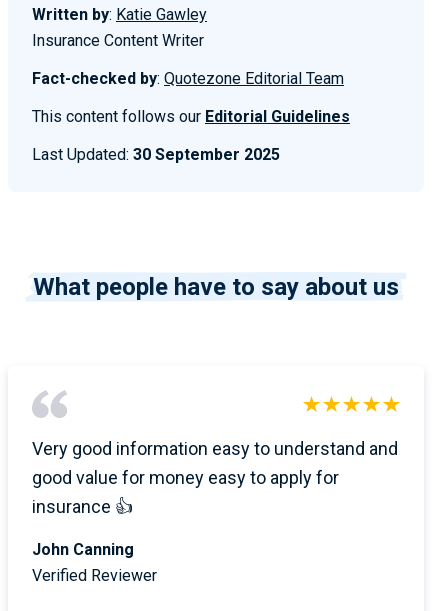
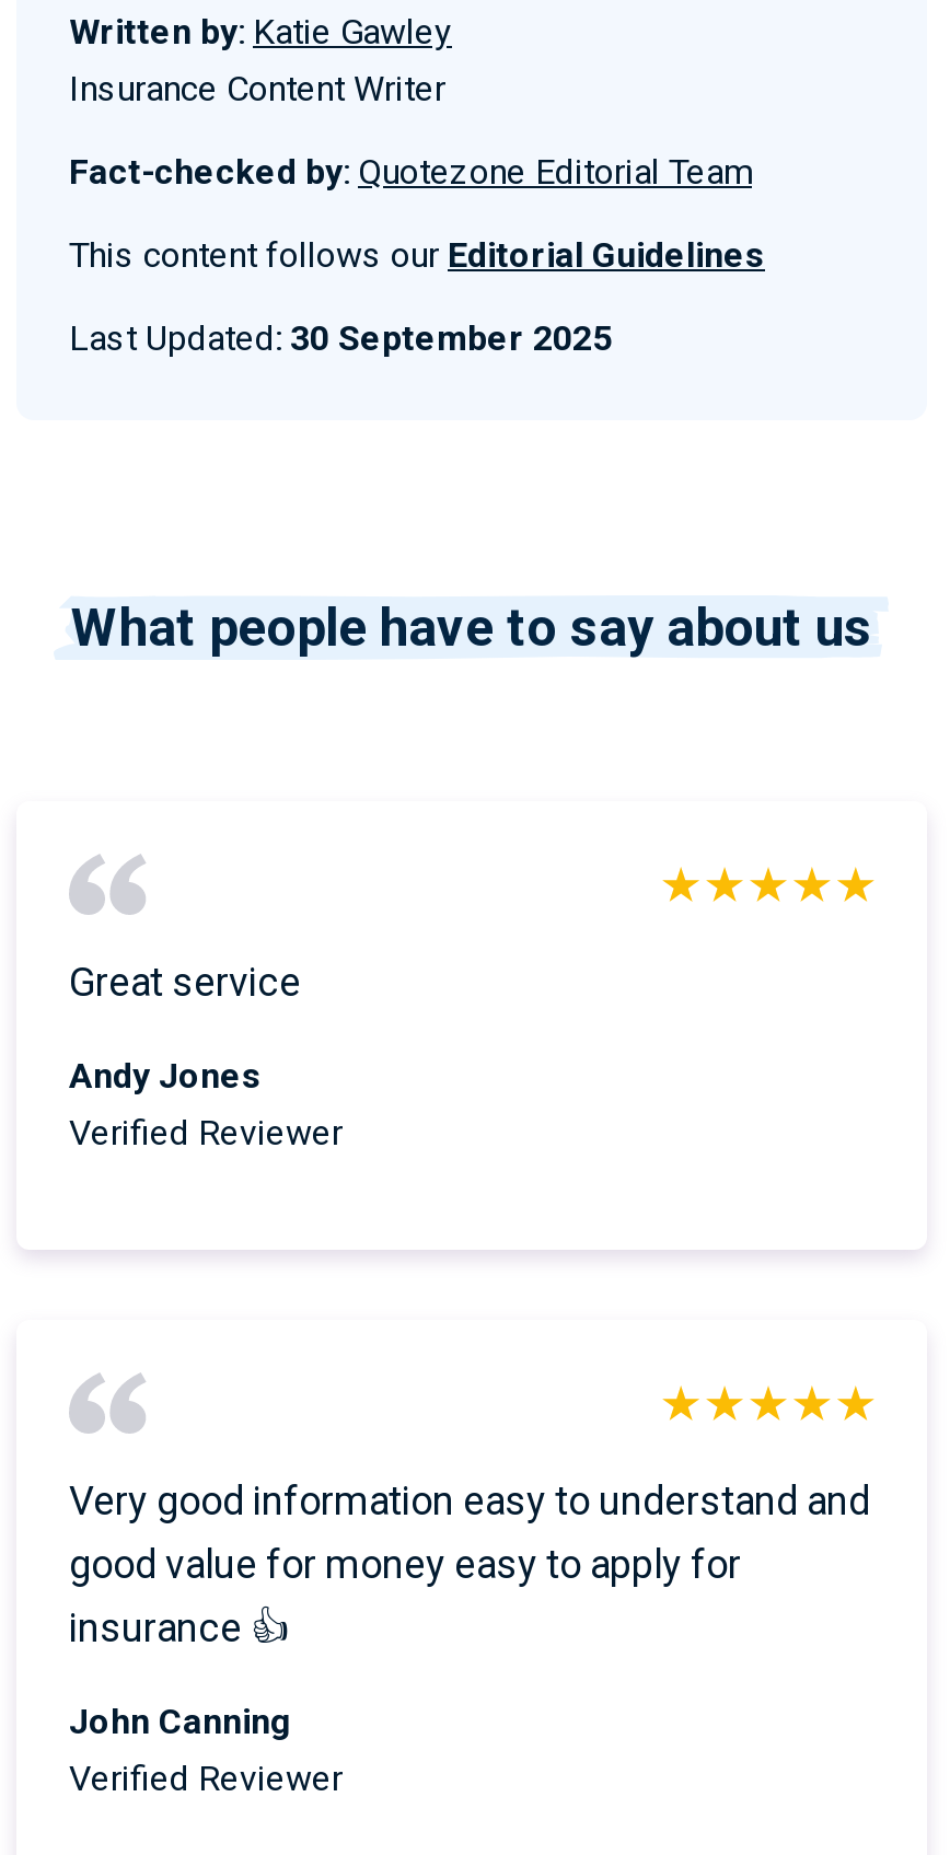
none -> [69,959,343,1154] Great service | Andy Jones | Verified Reviewer

